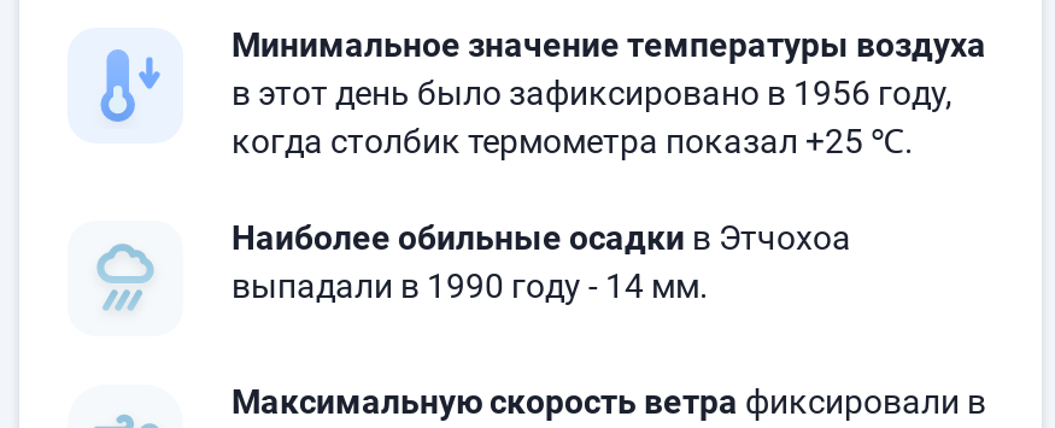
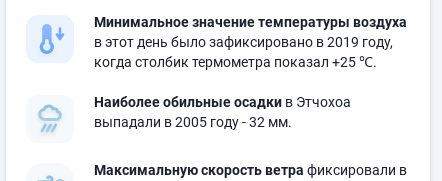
[231,74,953,112] в этот день было зафиксировано в 1956 году, -> [94,34,393,50] в этот день было зафиксировано в 2019 году,
[231,266,709,305] выпадали в 1990 году - 14 мм. -> [94,114,292,130] выпадали в 2005 году - 32 мм.

